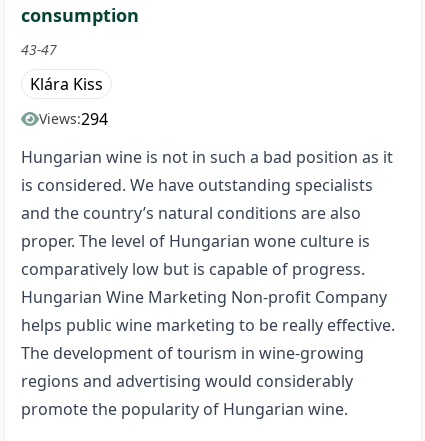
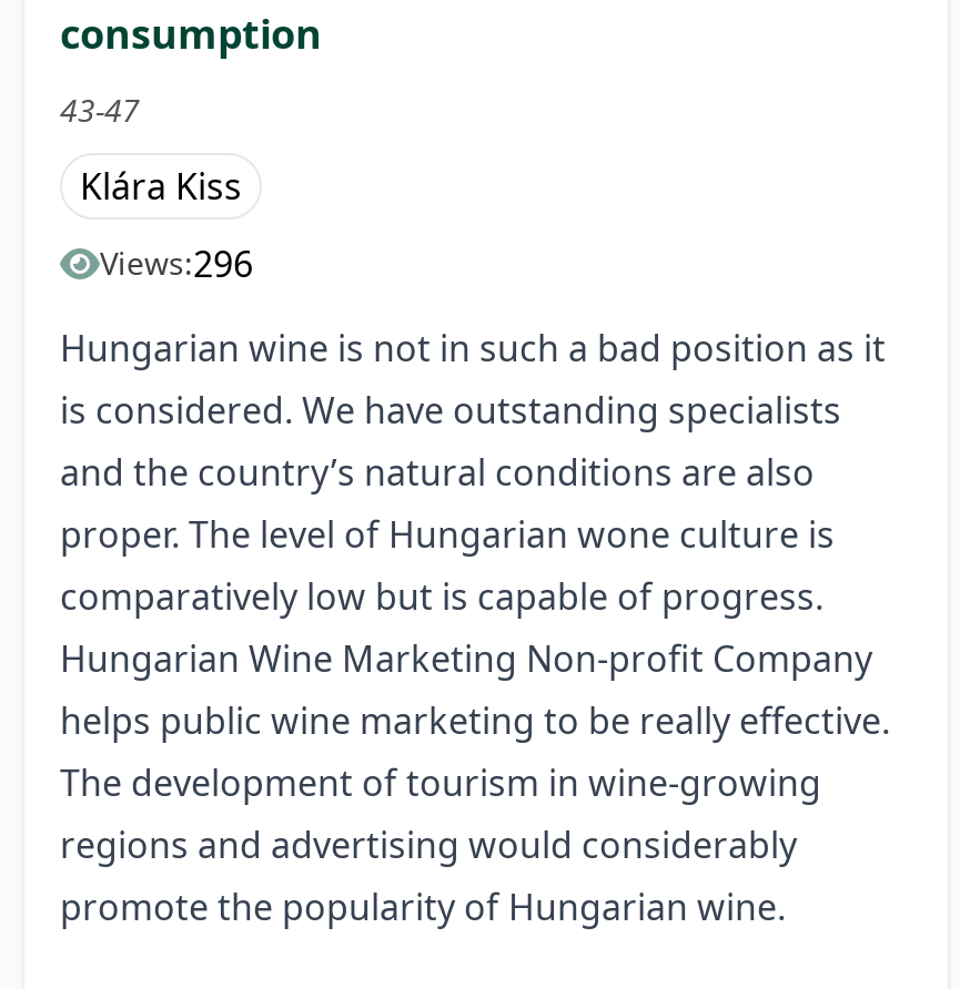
[39,108,108,130] Views:294 -> [100,240,253,289] Views:296

